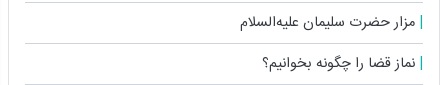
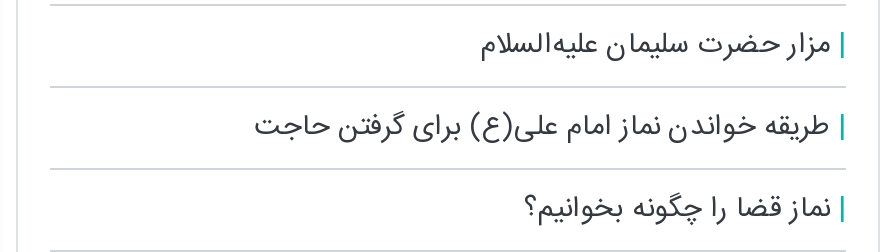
none -> [254,104,838,152] طریقه خواندن نماز امام علی(ع) برای گرفتن حاجت

